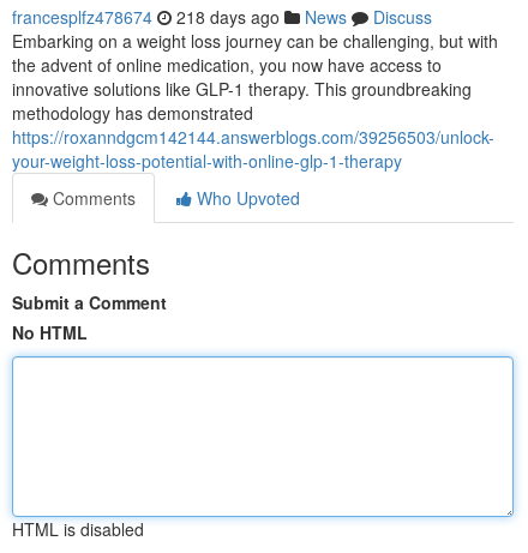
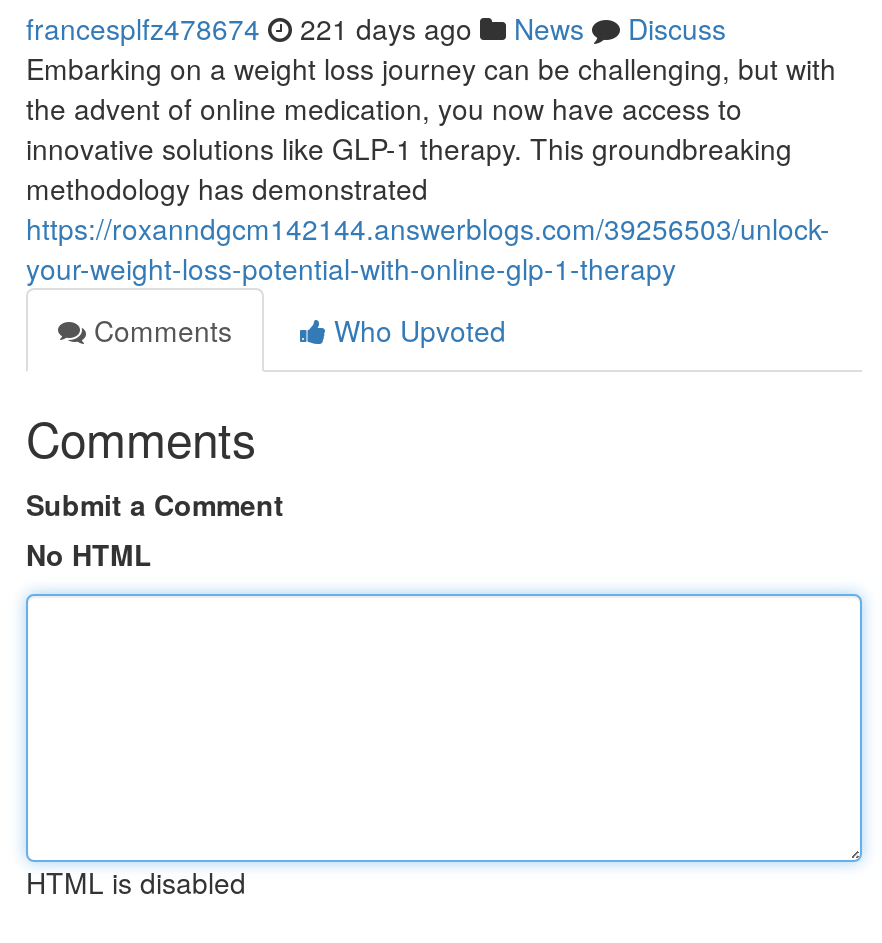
[12,5,432,29] francesplfz478674 218 days ago News Discuss -> [26,8,726,48] francesplfz478674 221 days ago News Discuss

